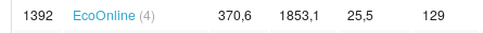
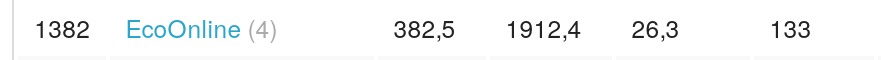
[23,6,155,24] 1392 EcoOnline (4) -> [34,11,278,45] 1382 EcoOnline (4)
[218,6,252,24] 370,6 -> [394,11,456,45] 382,5
[279,6,320,24] 1853,1 -> [506,11,582,45] 1912,4
[347,6,373,24] 25,5 -> [632,11,680,45] 26,3
[422,6,445,24] 129 -> [770,11,812,45] 133

